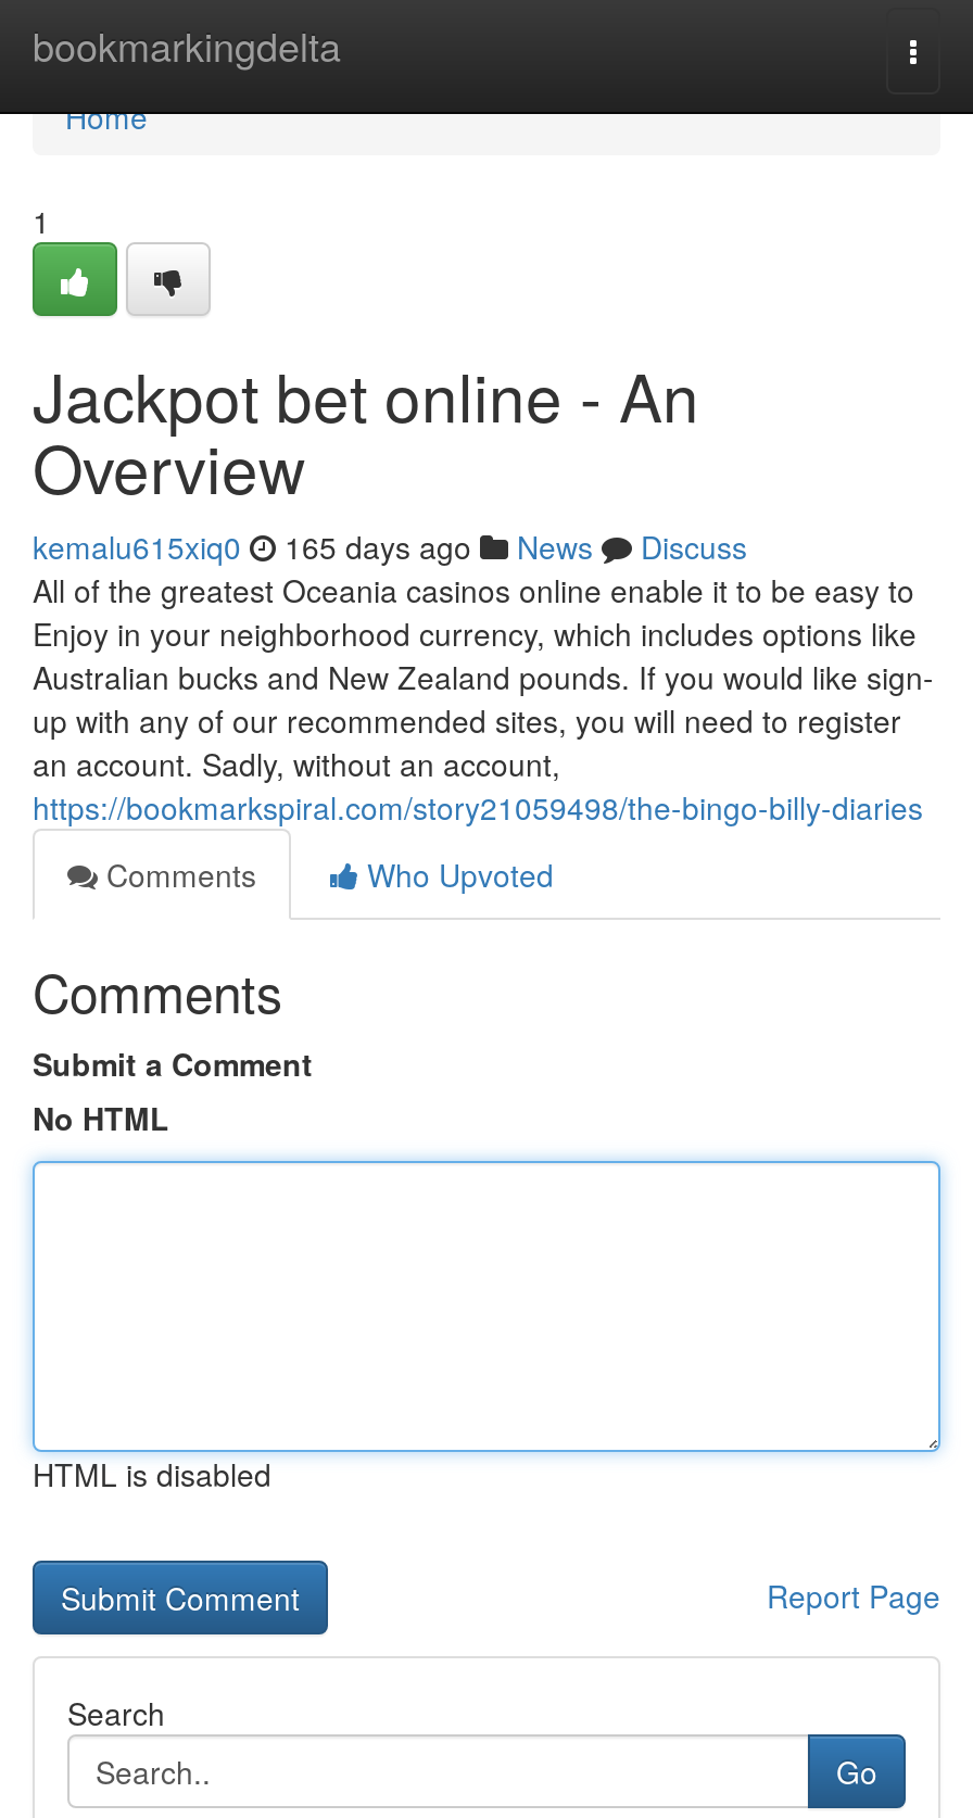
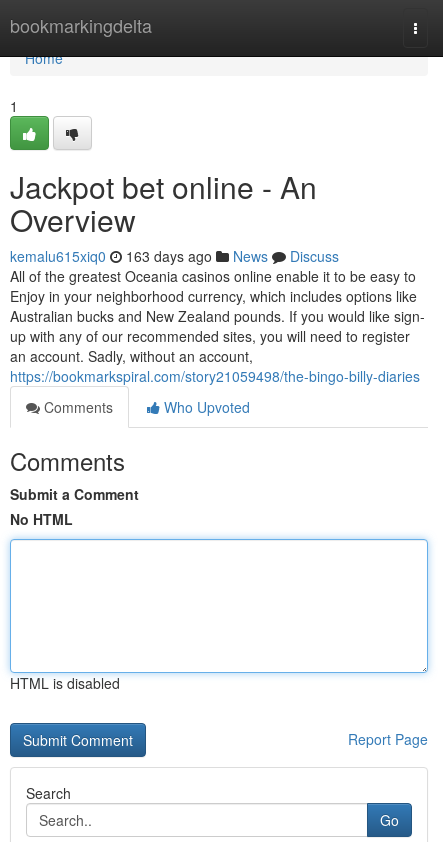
[33,525,747,568] kemalu615xiq0 165 days ago News Discuss -> [10,246,339,266] kemalu615xiq0 163 days ago News Discuss

